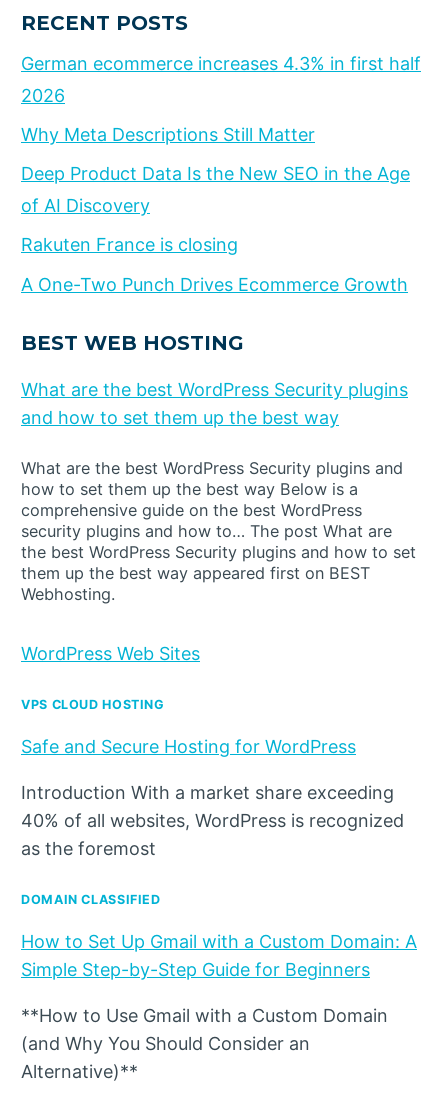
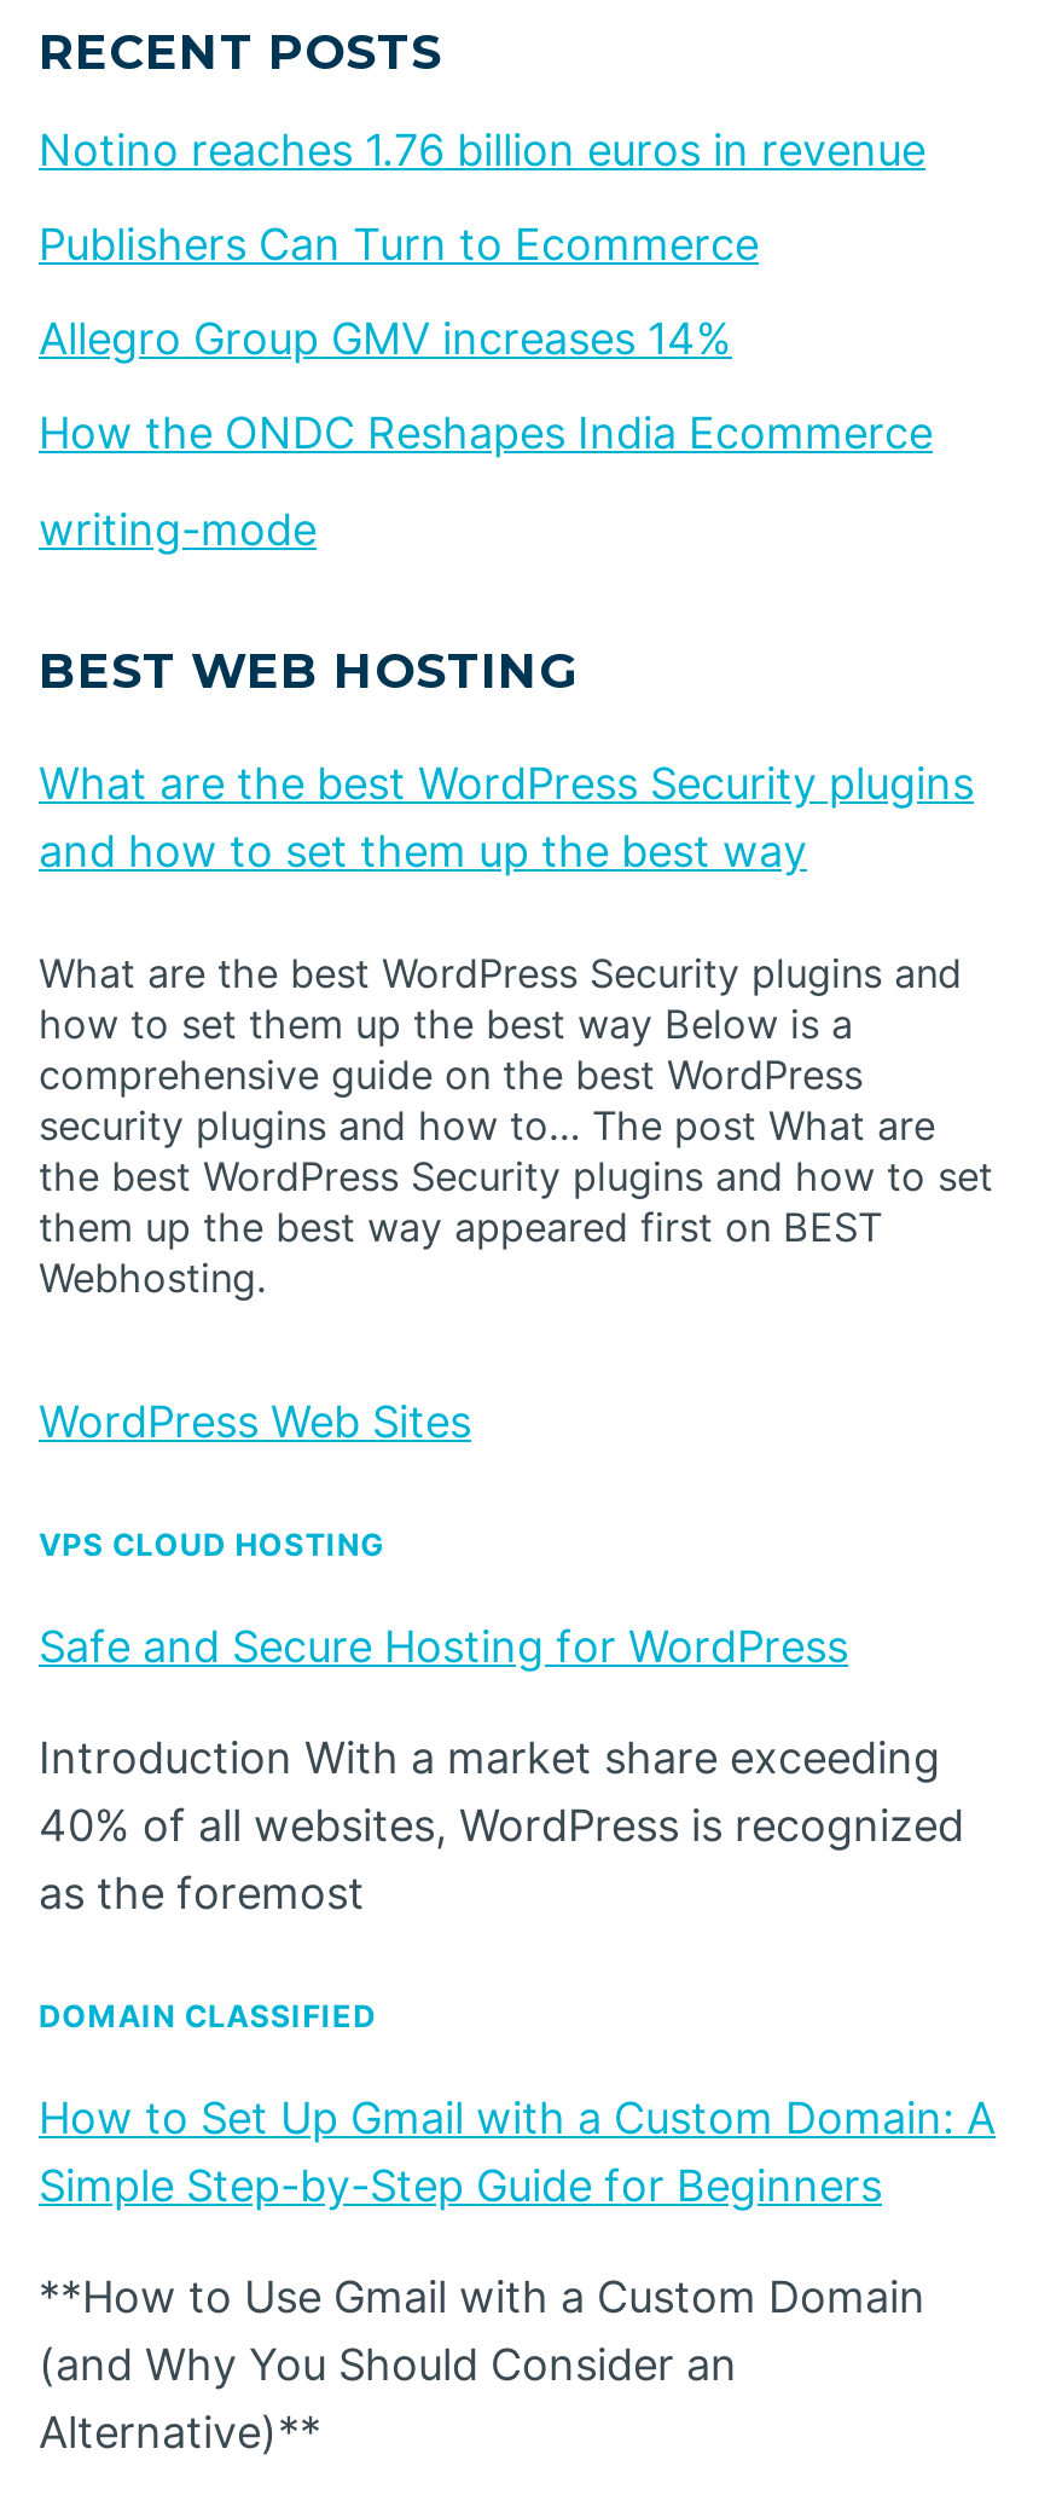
[21,53,421,295] German ecommerce increases 4.3% in first half | 2026 | Why Meta Descriptions Still Matter | Deep Product Data Is the New SEO in the Age | of AI Discovery | Rakuten France is closing | A One-Two Punch Drives Ecommerce Growth -> [39,124,933,554] Notino reaches 1.76 billion euros in revenue | Publishers Can Turn to Ecommerce | Allegro Group GMV increases 14% | How the ONDC Reshapes India Ecommerce | writing-mode

